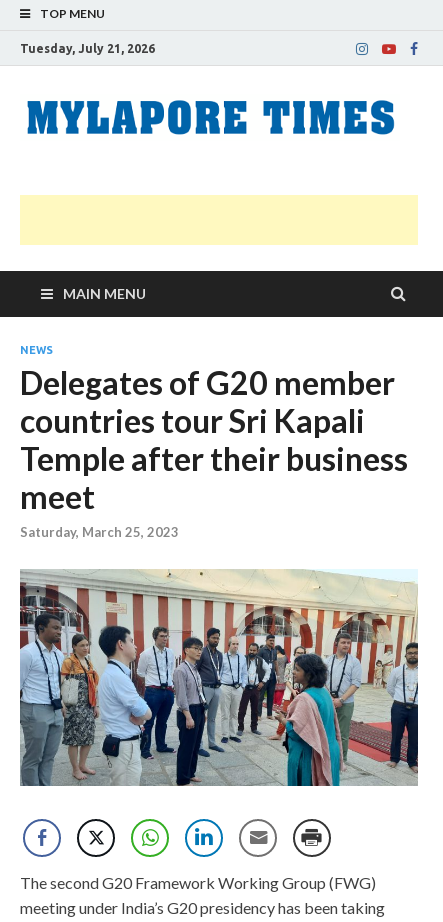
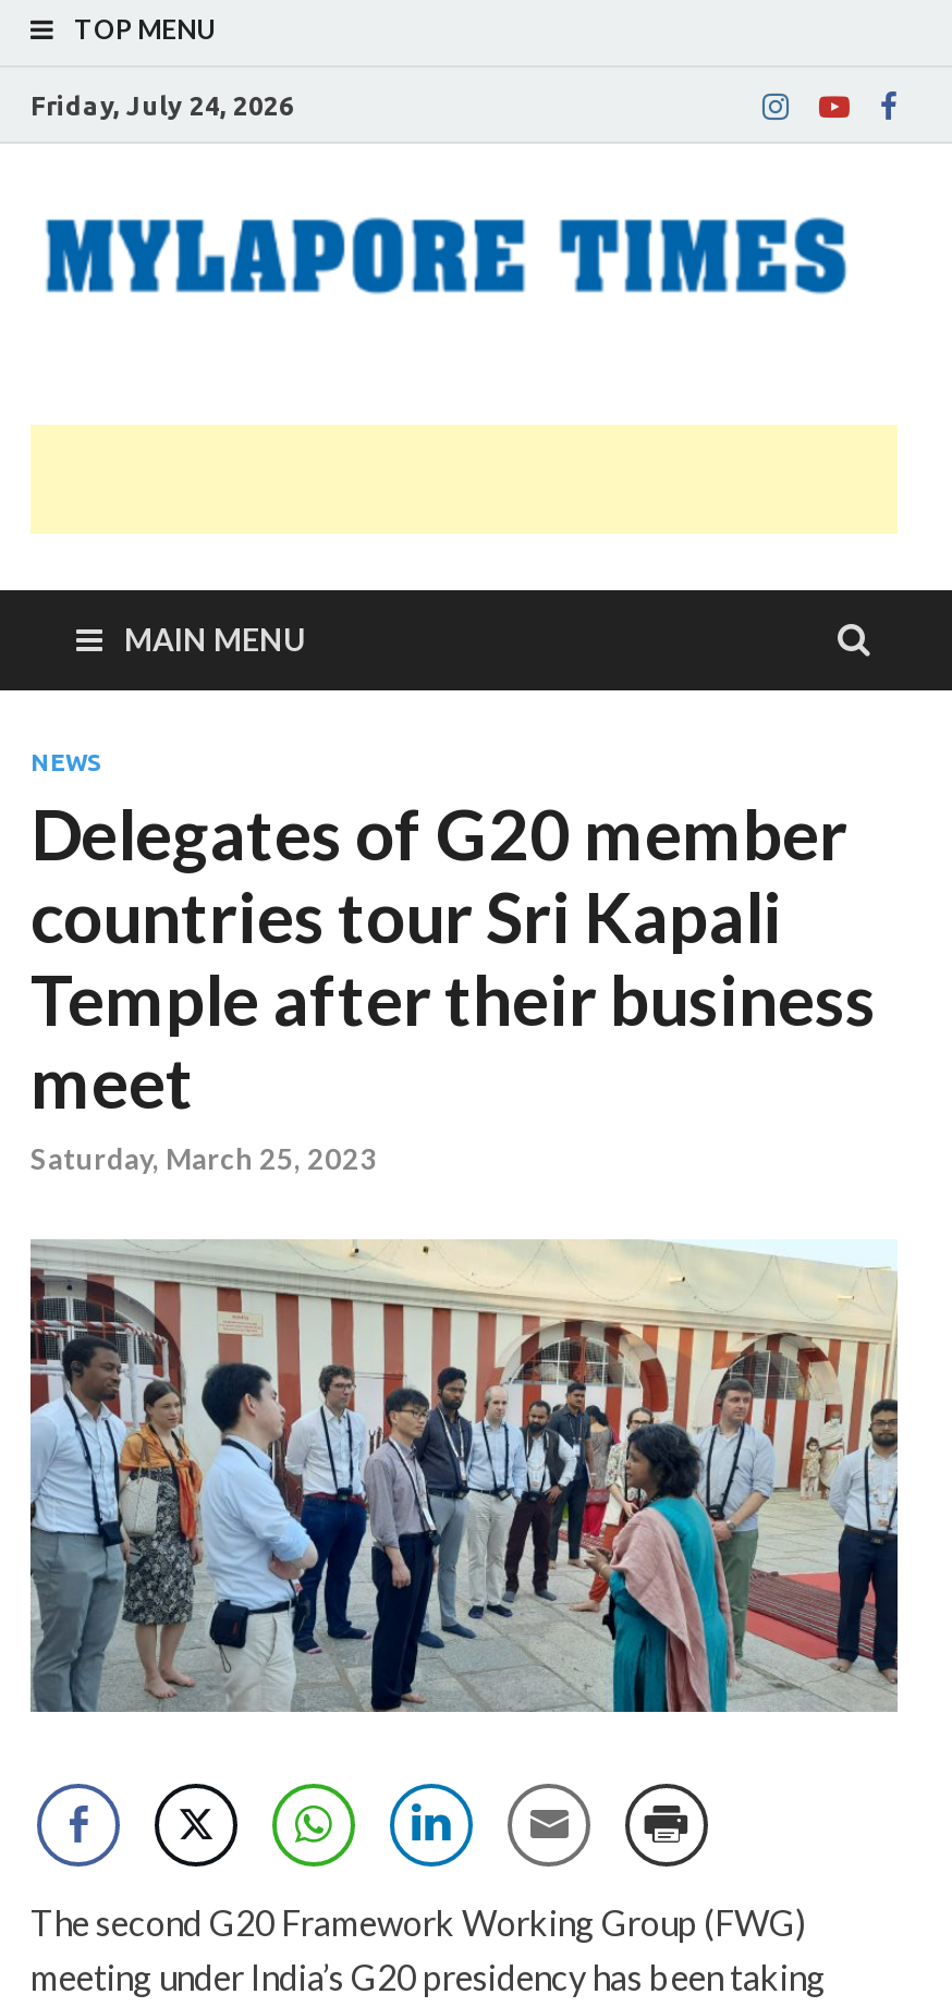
[20,41,155,54] Tuesday, July 21, 2026 -> [30,90,294,119] Friday, July 24, 2026

